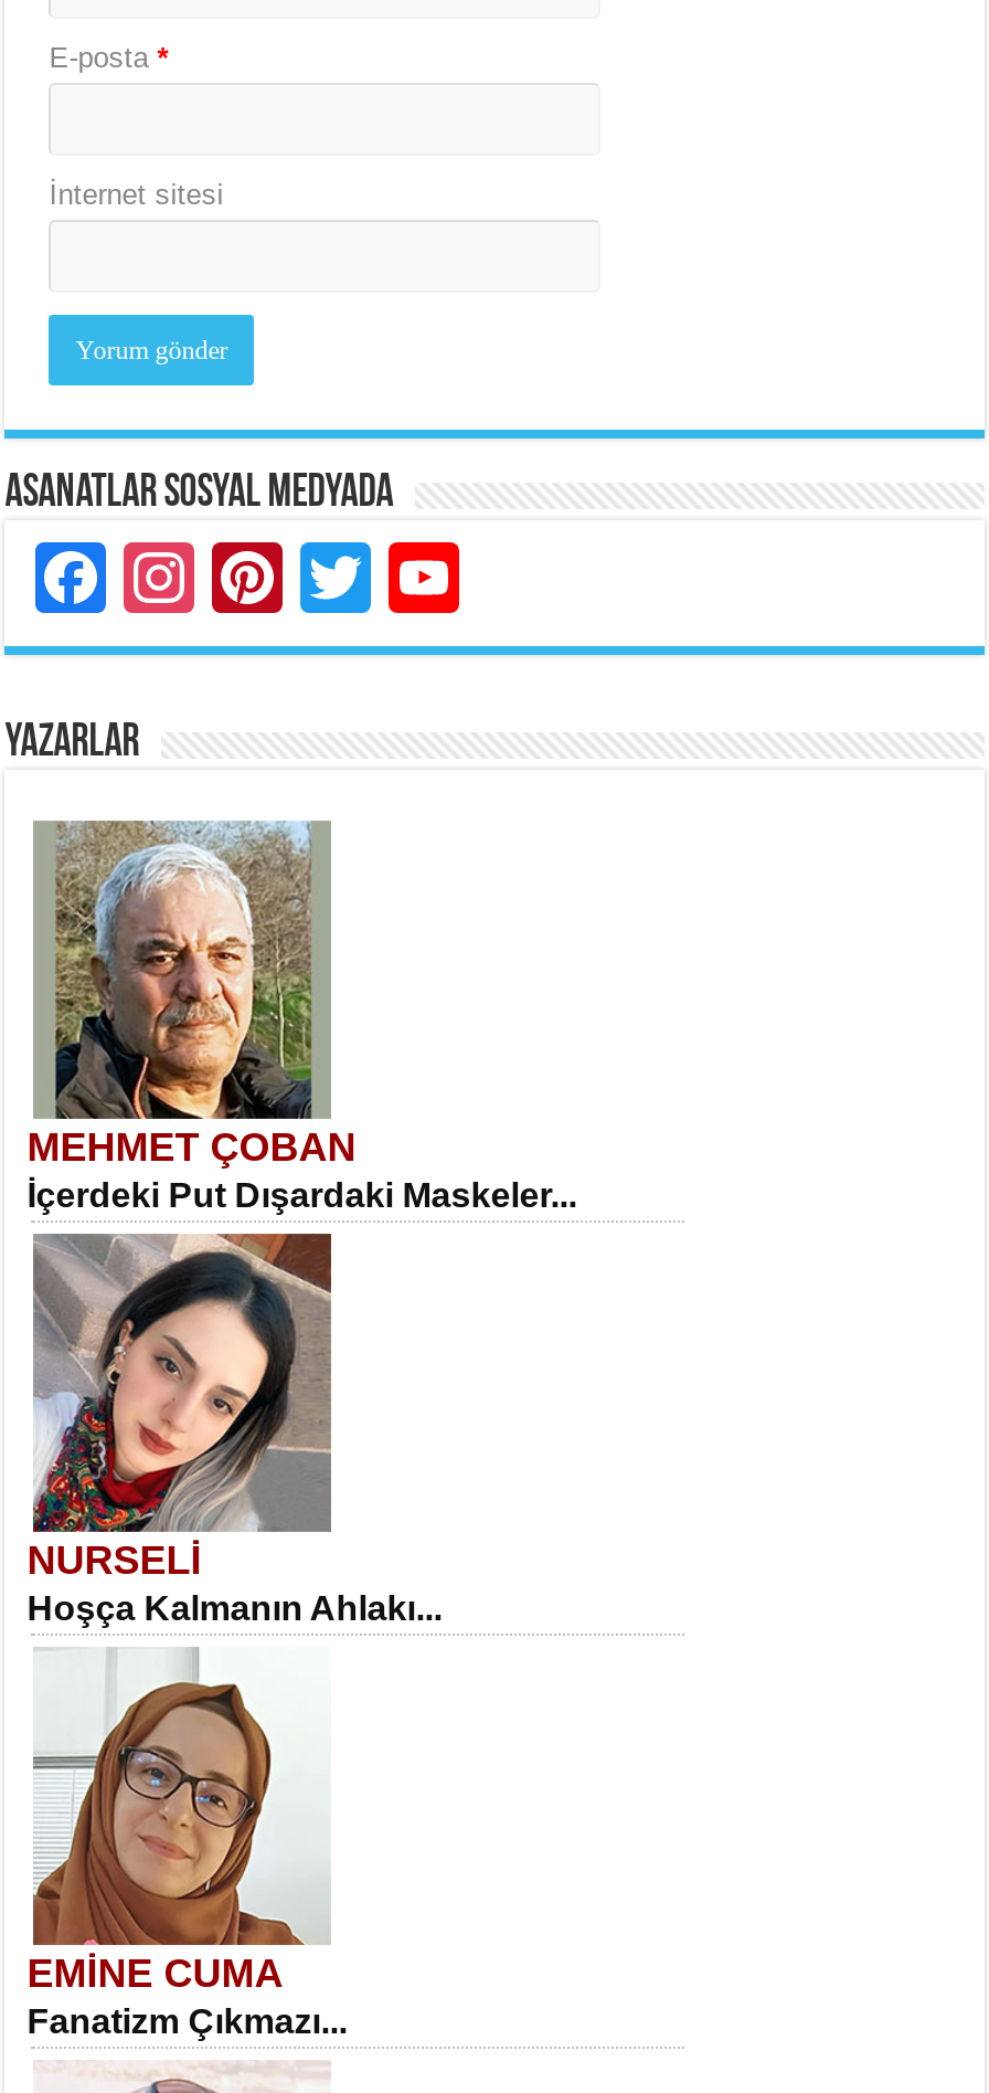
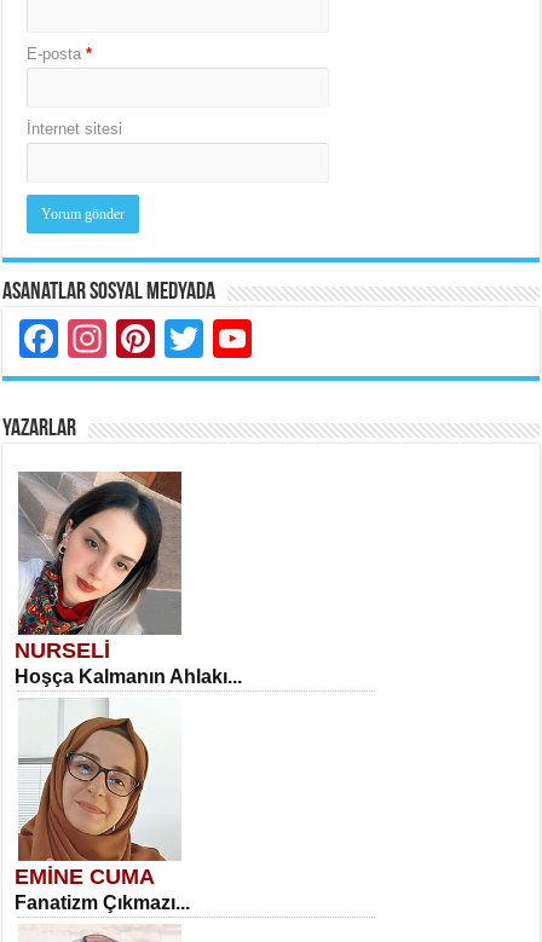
[27,821,577,1214] [image] | MEHMET ÇOBAN | İçerdeki Put Dışardaki Maskeler... -> none

